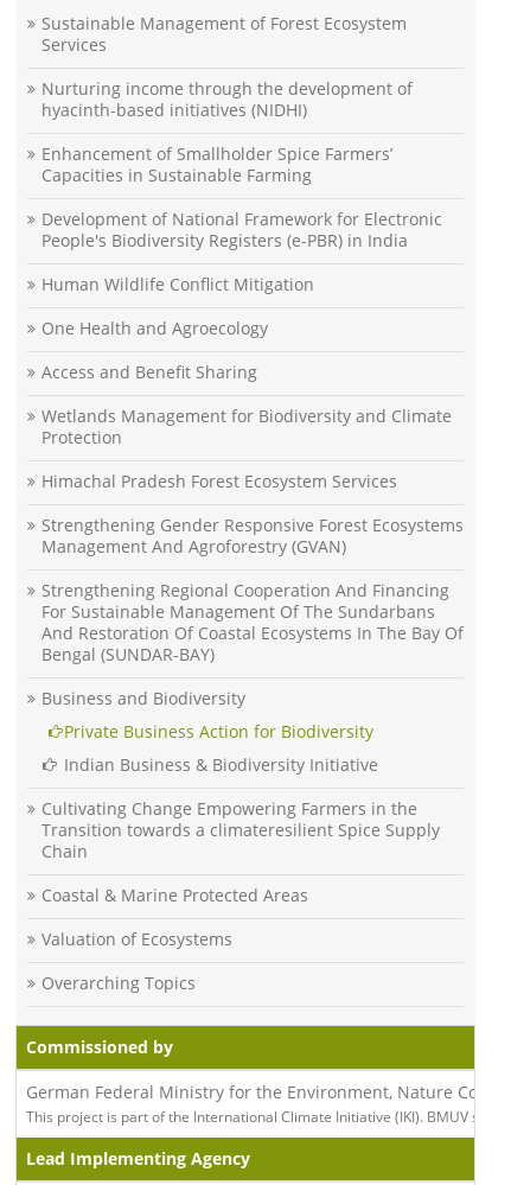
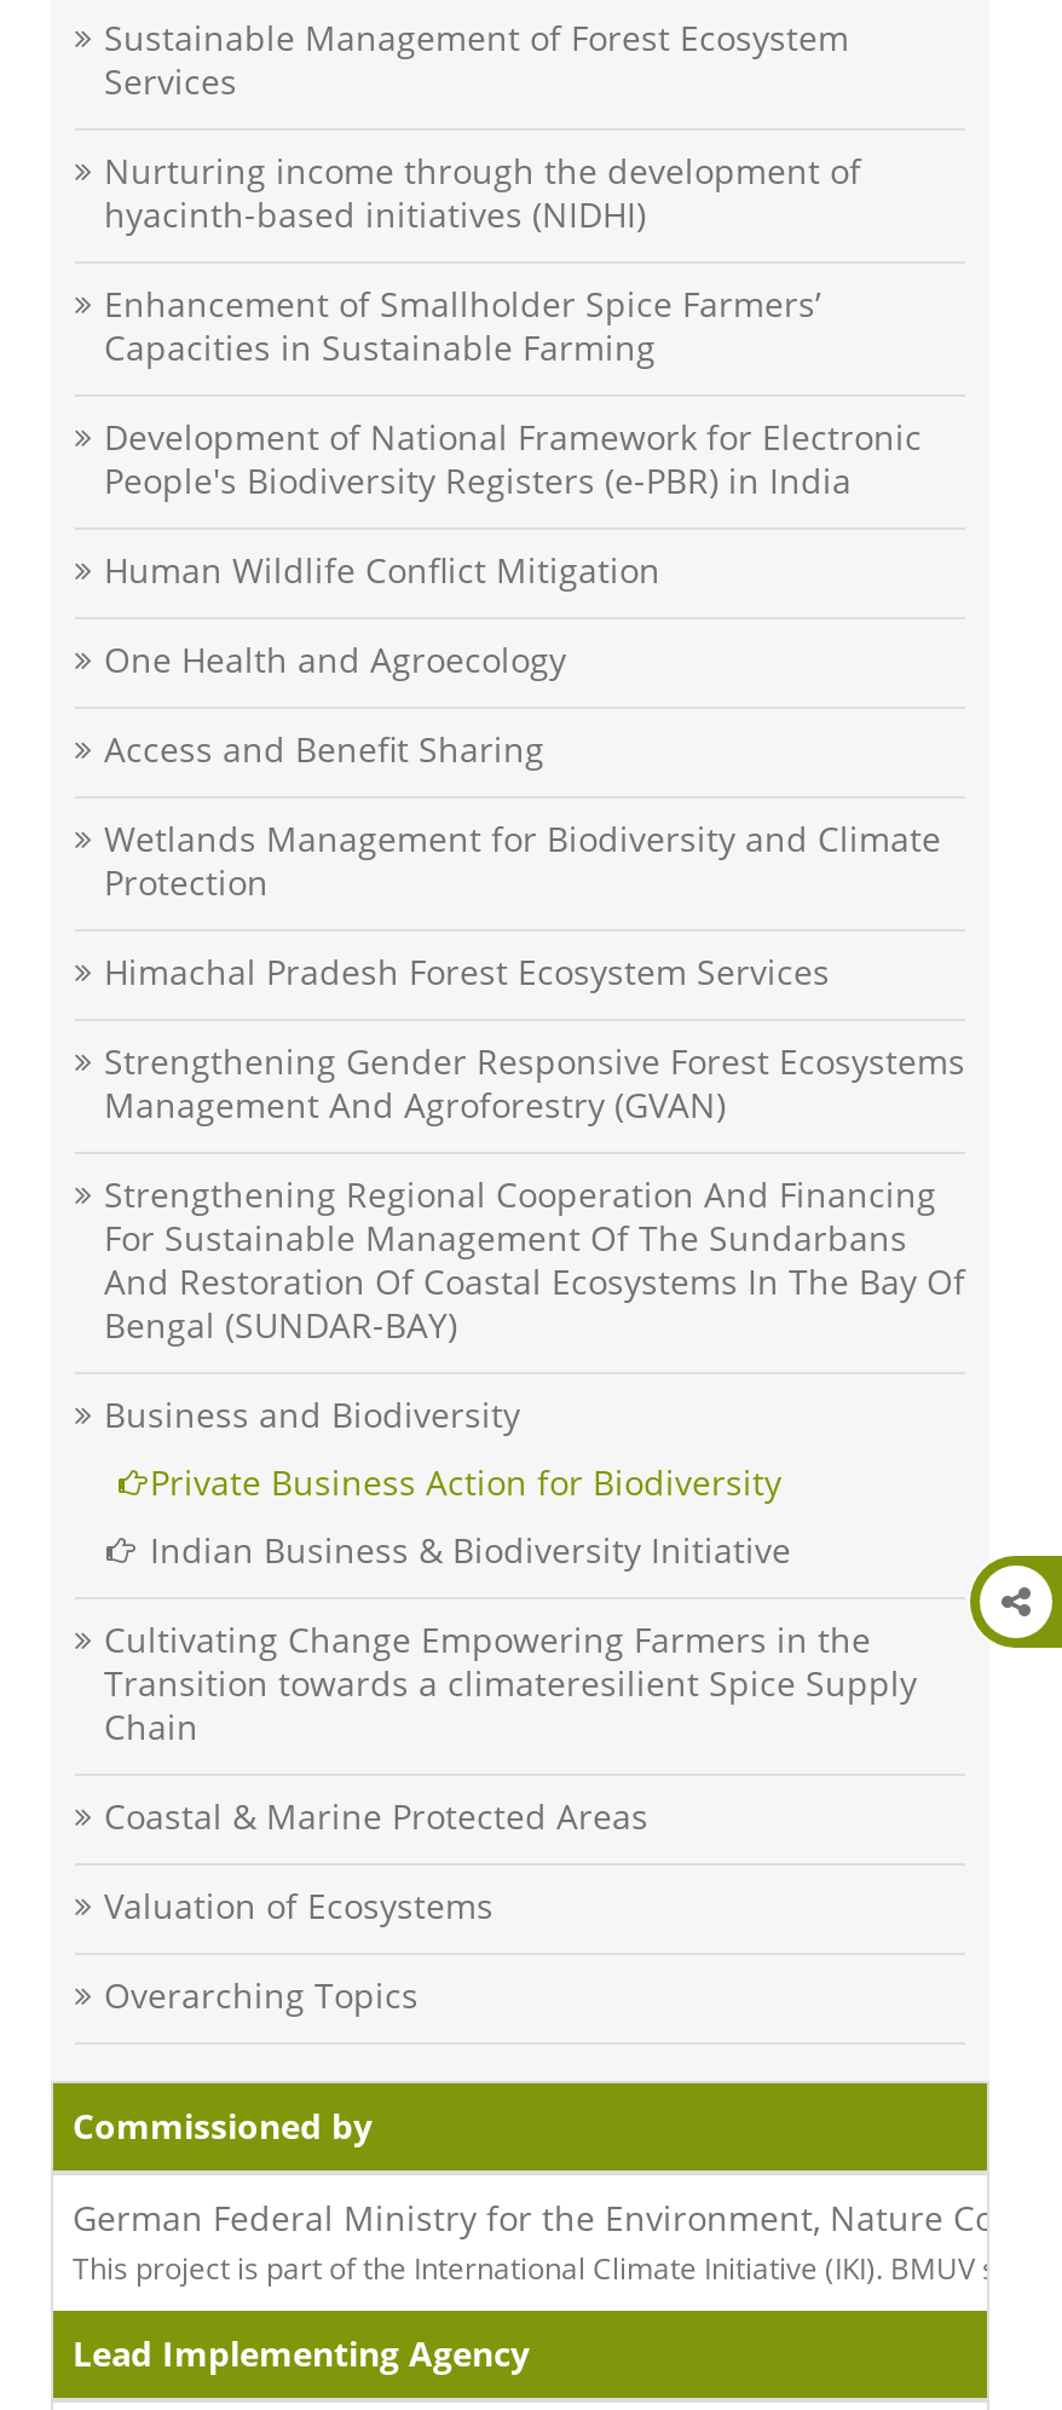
none -> [968,1553,1055,1650] [image]

